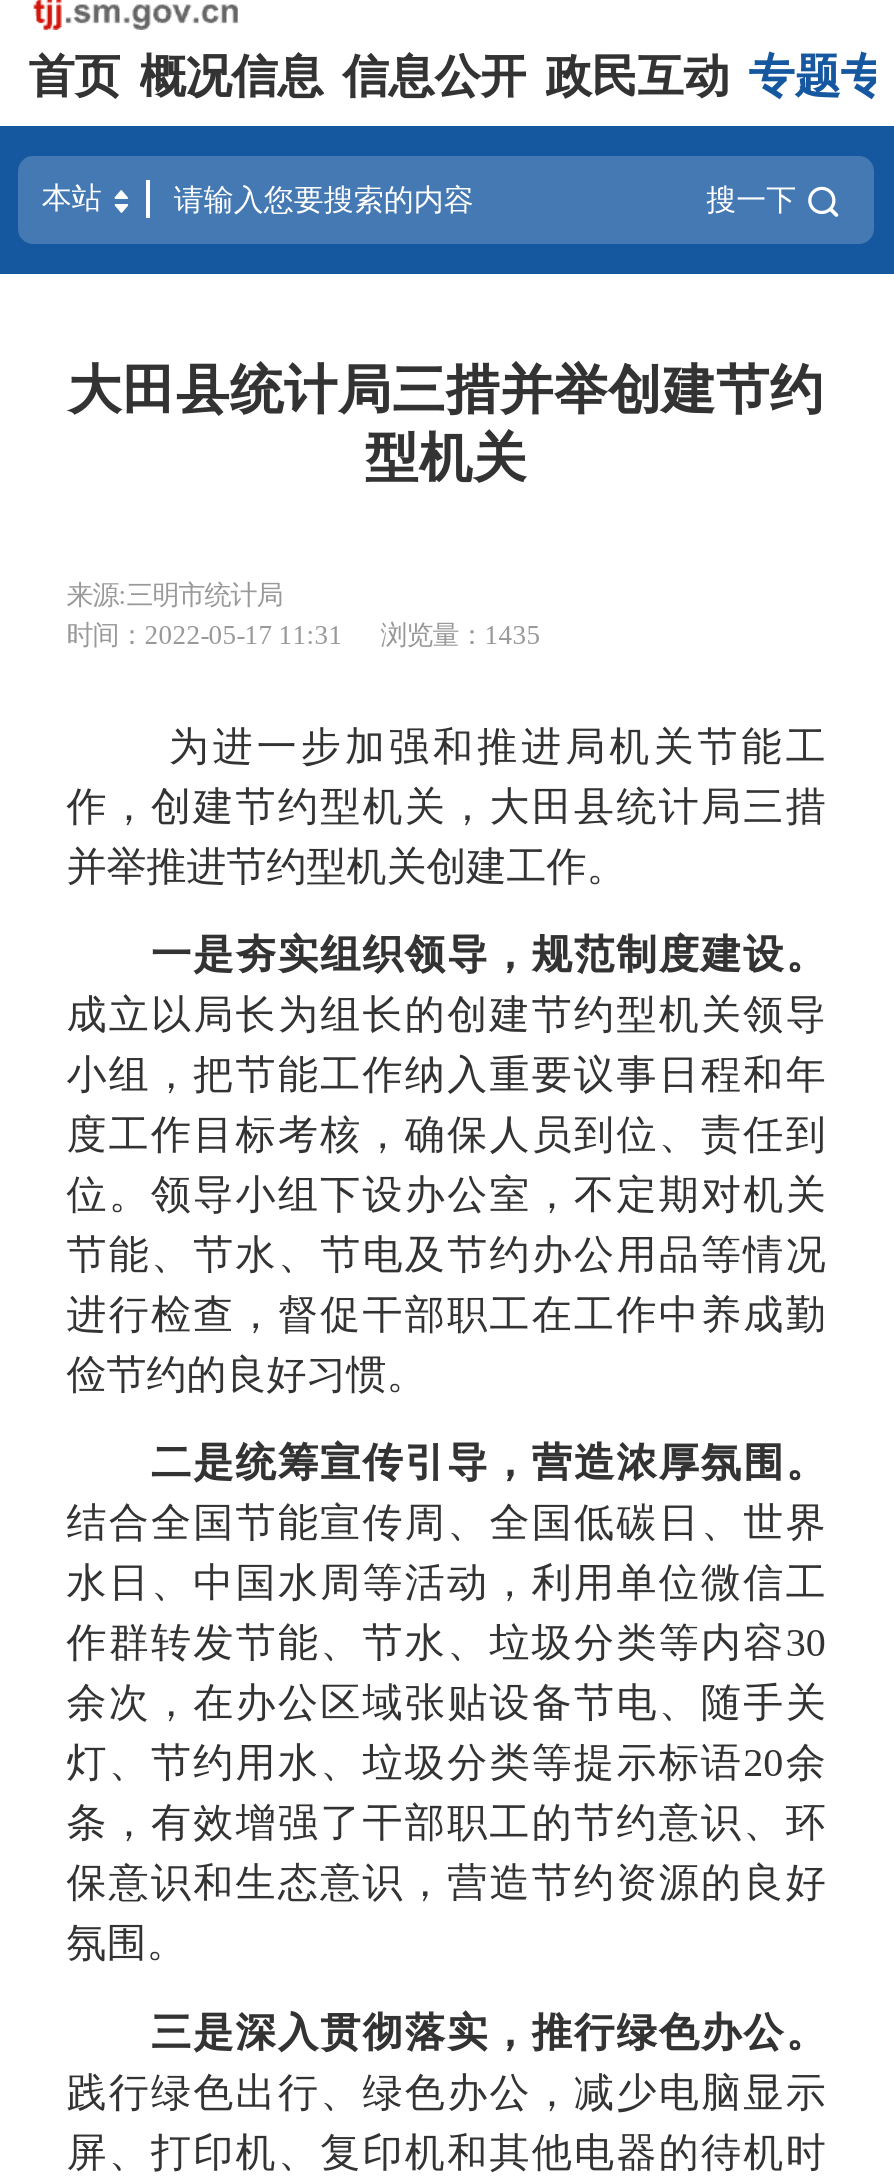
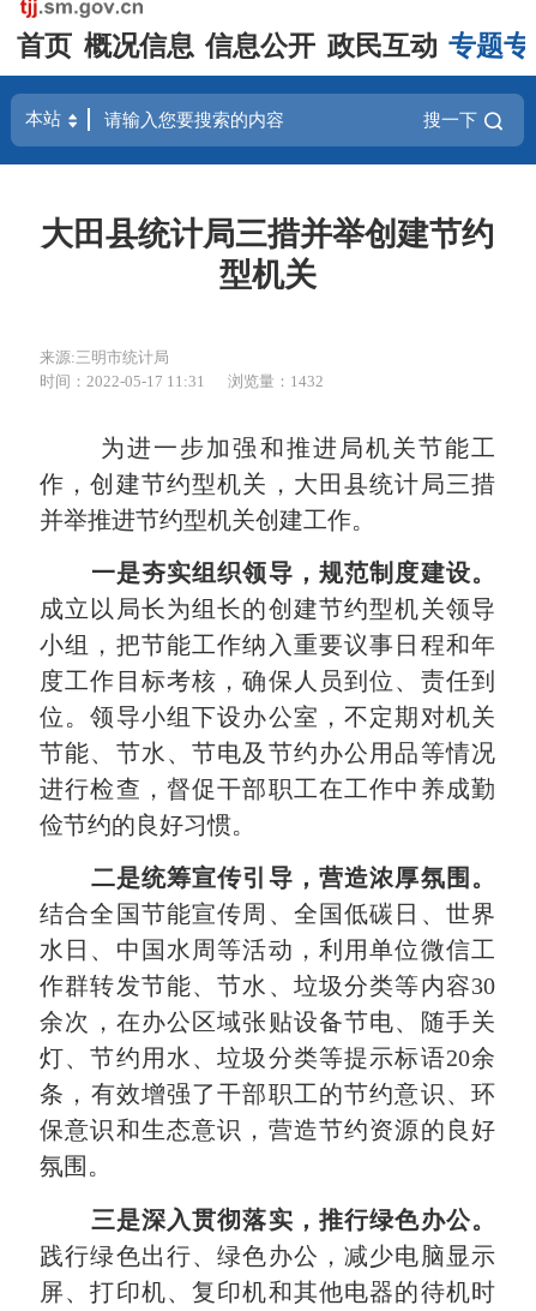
[66,621,540,651] 时间：2022-05-17 11:31 浏览量：1435 -> [40,373,324,391] 时间：2022-05-17 11:31 浏览量：1432

